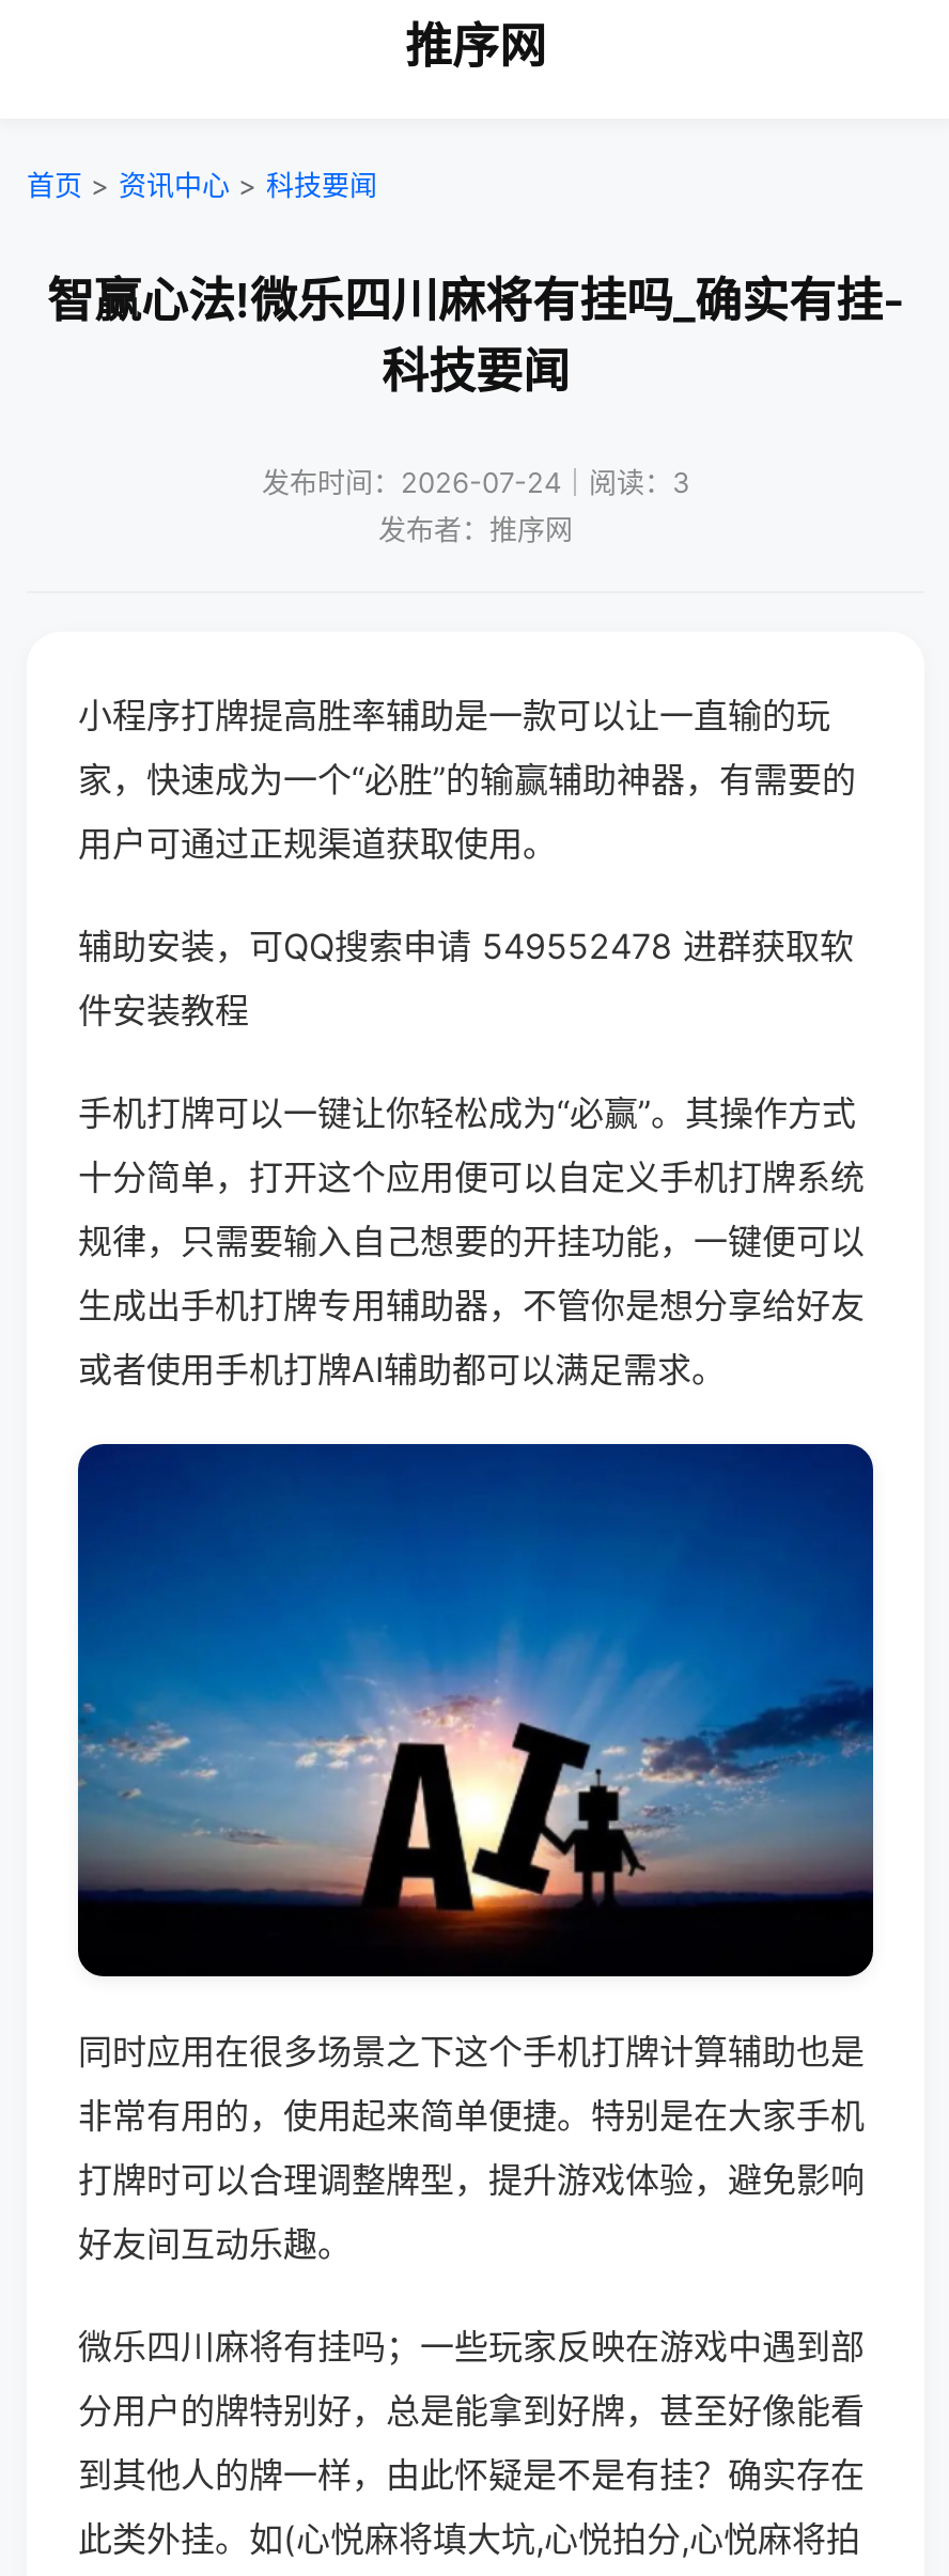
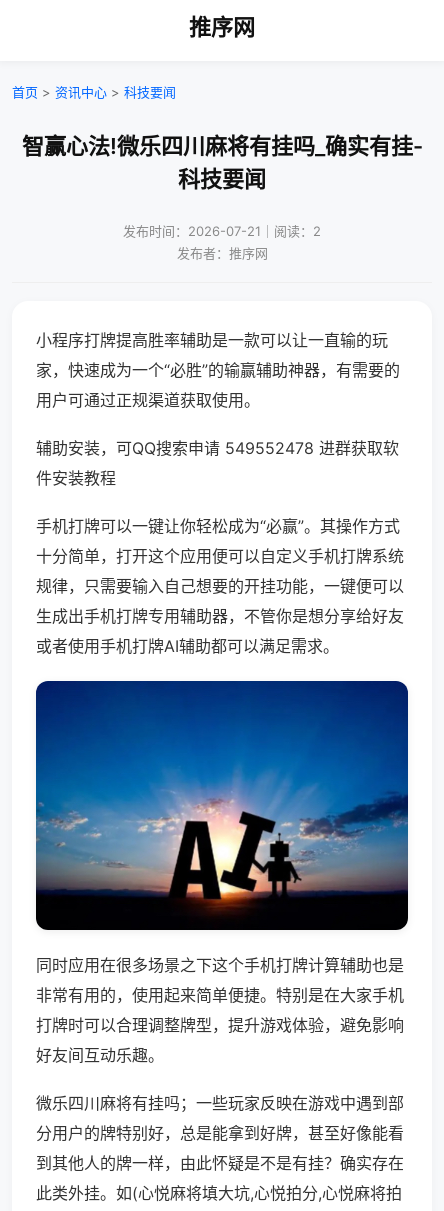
[262,465,689,499] 发布时间：2026-07-24｜阅读：3 -> [123,223,321,239] 发布时间：2026-07-21｜阅读：2

